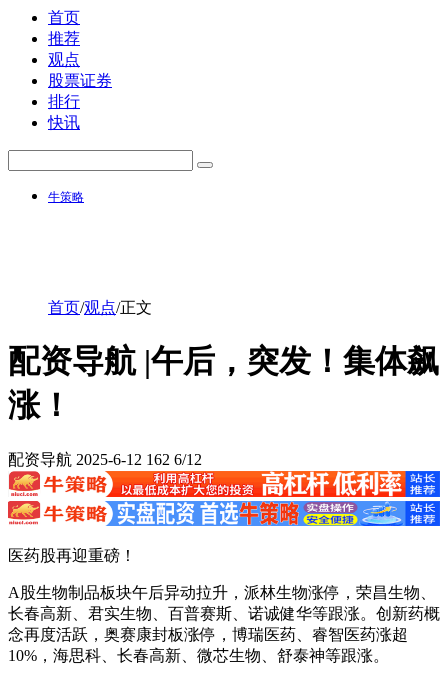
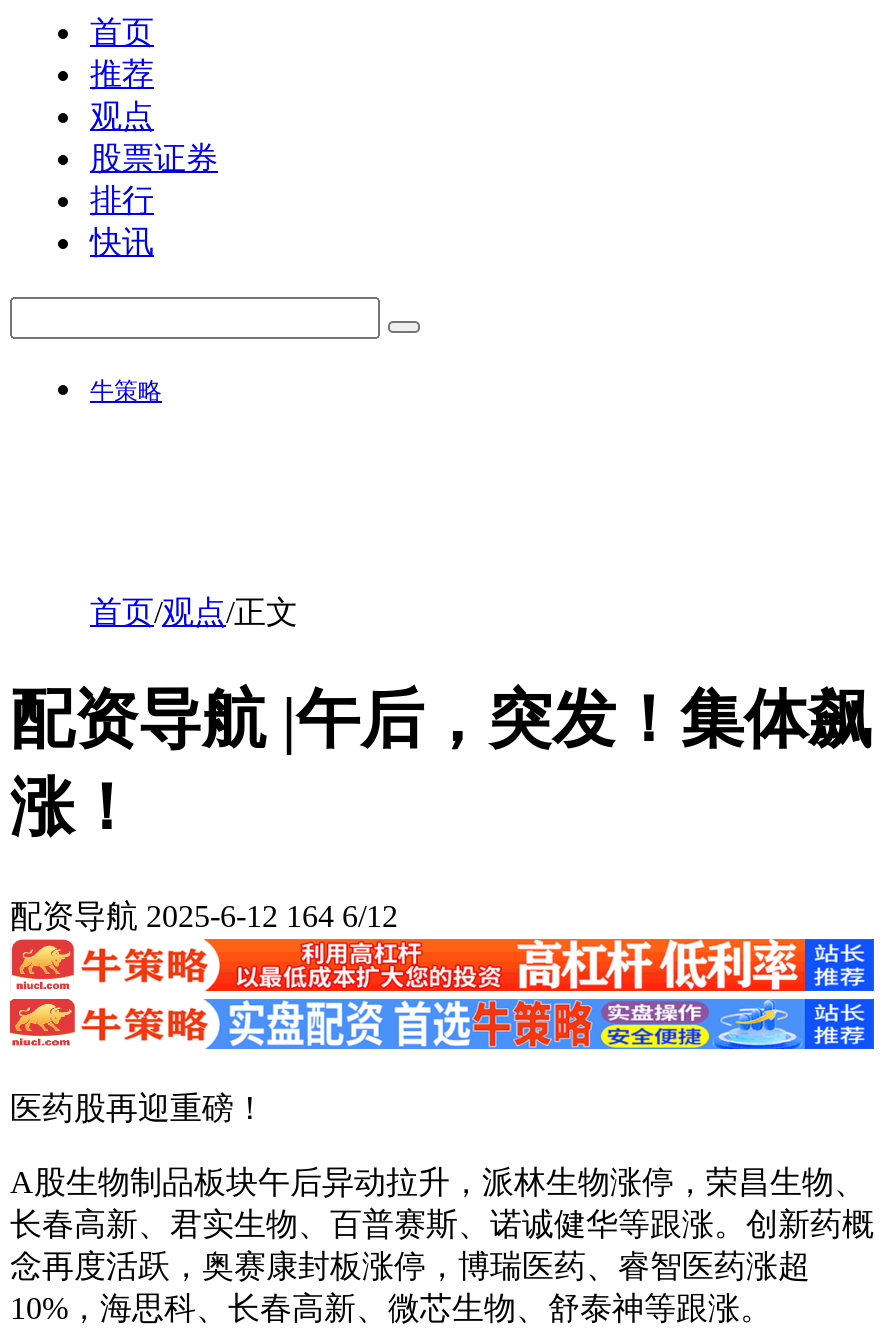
[8,451,202,468] 配资导航 2025-6-12 162 6/12 -> [10,899,398,933] 配资导航 2025-6-12 164 6/12

